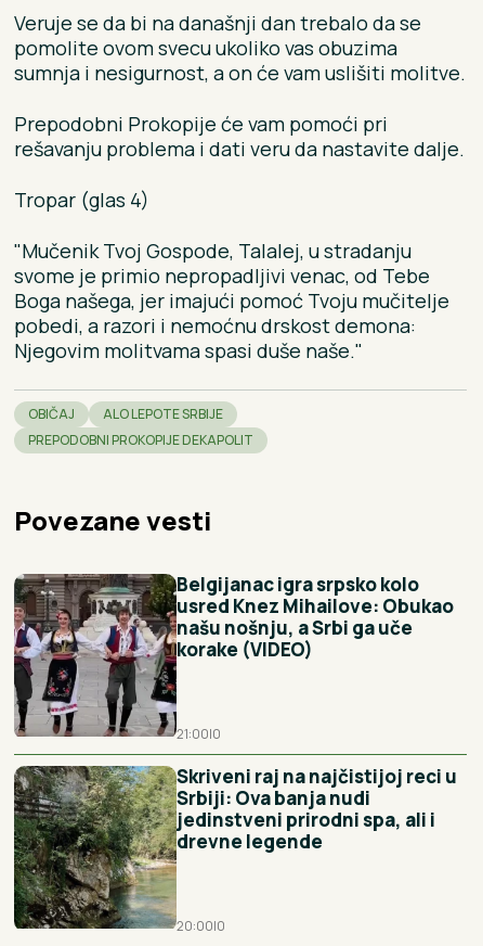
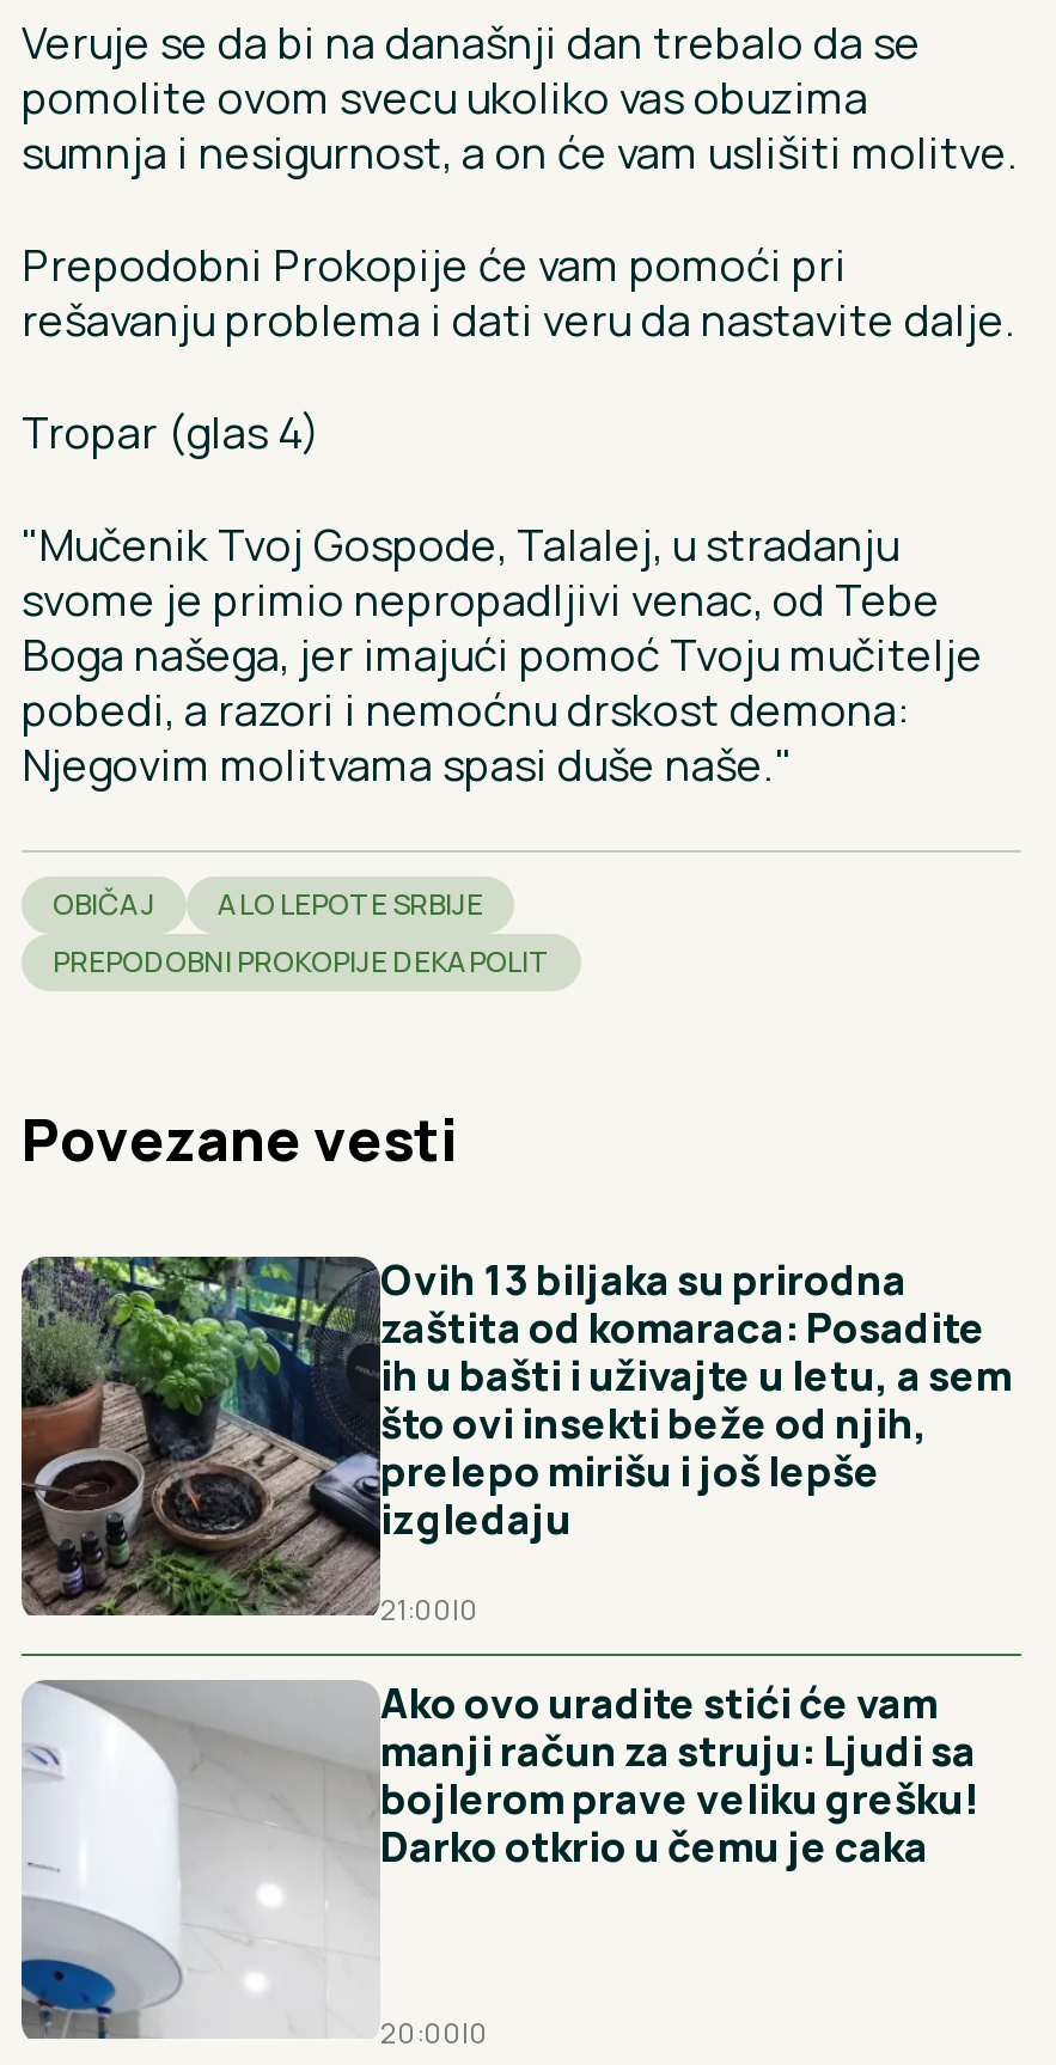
[14,572,454,737] [image] | Belgijanac igra srpsko kolo | usred Knez Mihailove: Obukao | našu nošnju, a Srbi ga uče | korake (VIDEO) -> [19,1252,1012,1615] [image] | Ovih 13 biljaka su prirodna | zaštita od komaraca: Posadite | ih u bašti i uživajte u letu, a sem | što ovi insekti beže od njih, | prelepo mirišu i još lepše | izgledaju
[13,764,457,930] [image] | Skriveni raj na najčistijoj reci u | Srbiji: Ova banja nudi | jedinstveni prirodni spa, ali i | drevne legende -> [19,1675,978,2041] [image] | Ako ovo uradite stići će vam | manji račun za struju: Ljudi sa | bojlerom prave veliku grešku! | Darko otkrio u čemu je caka

